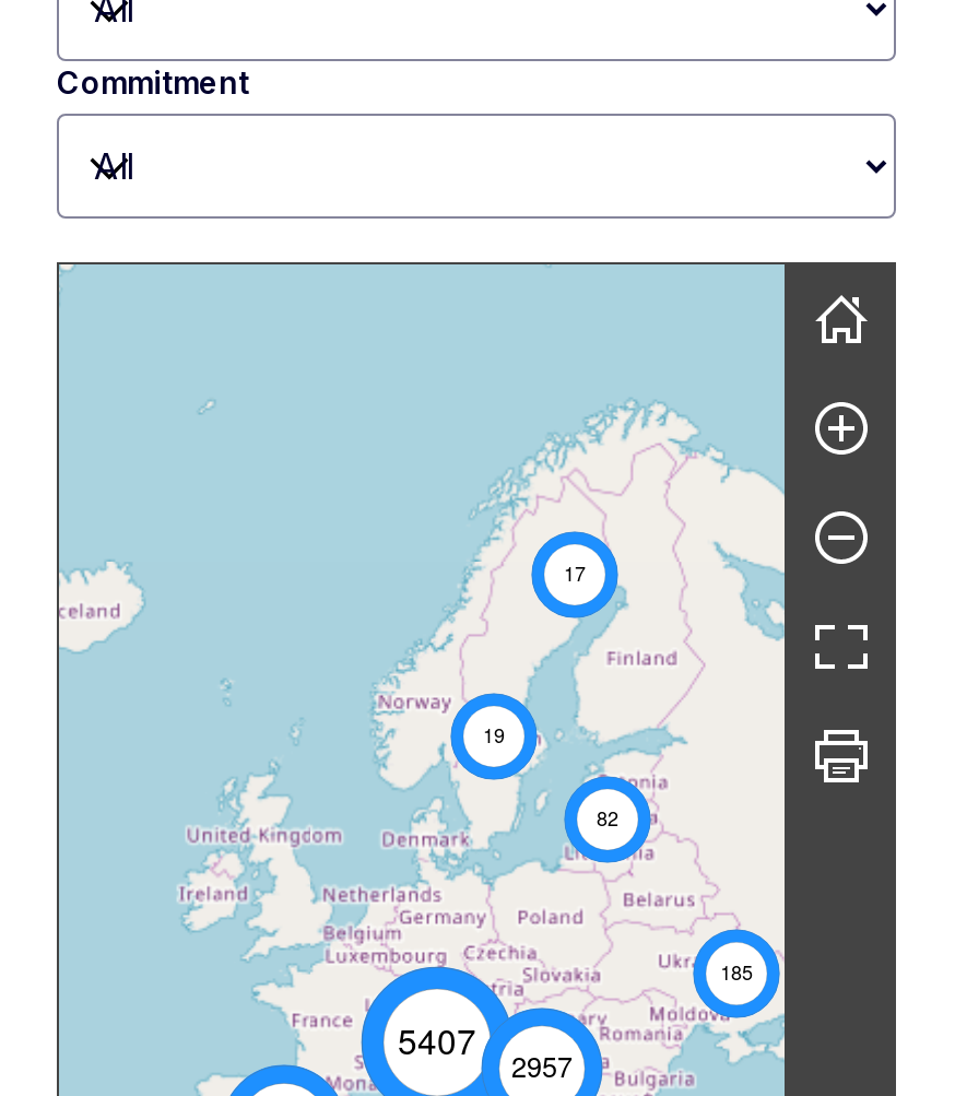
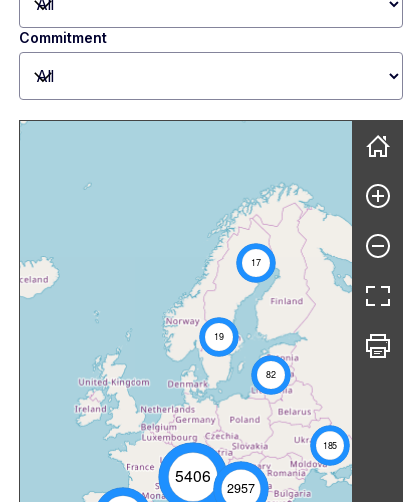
[398,1015,476,1065] 5407 -> [175,464,211,487] 5406

